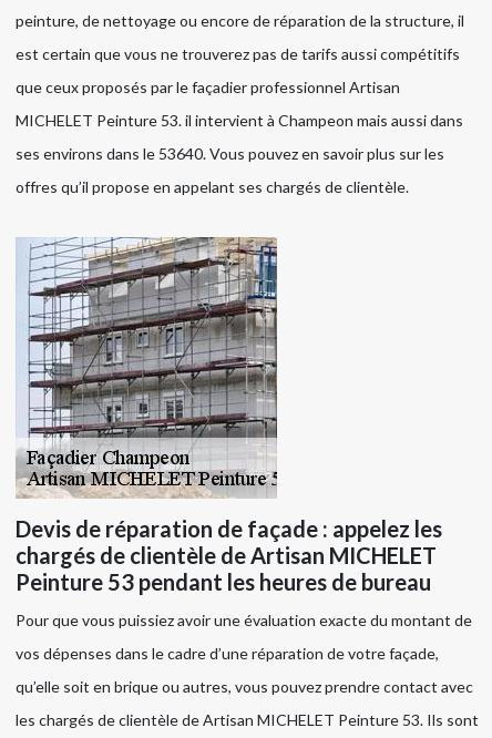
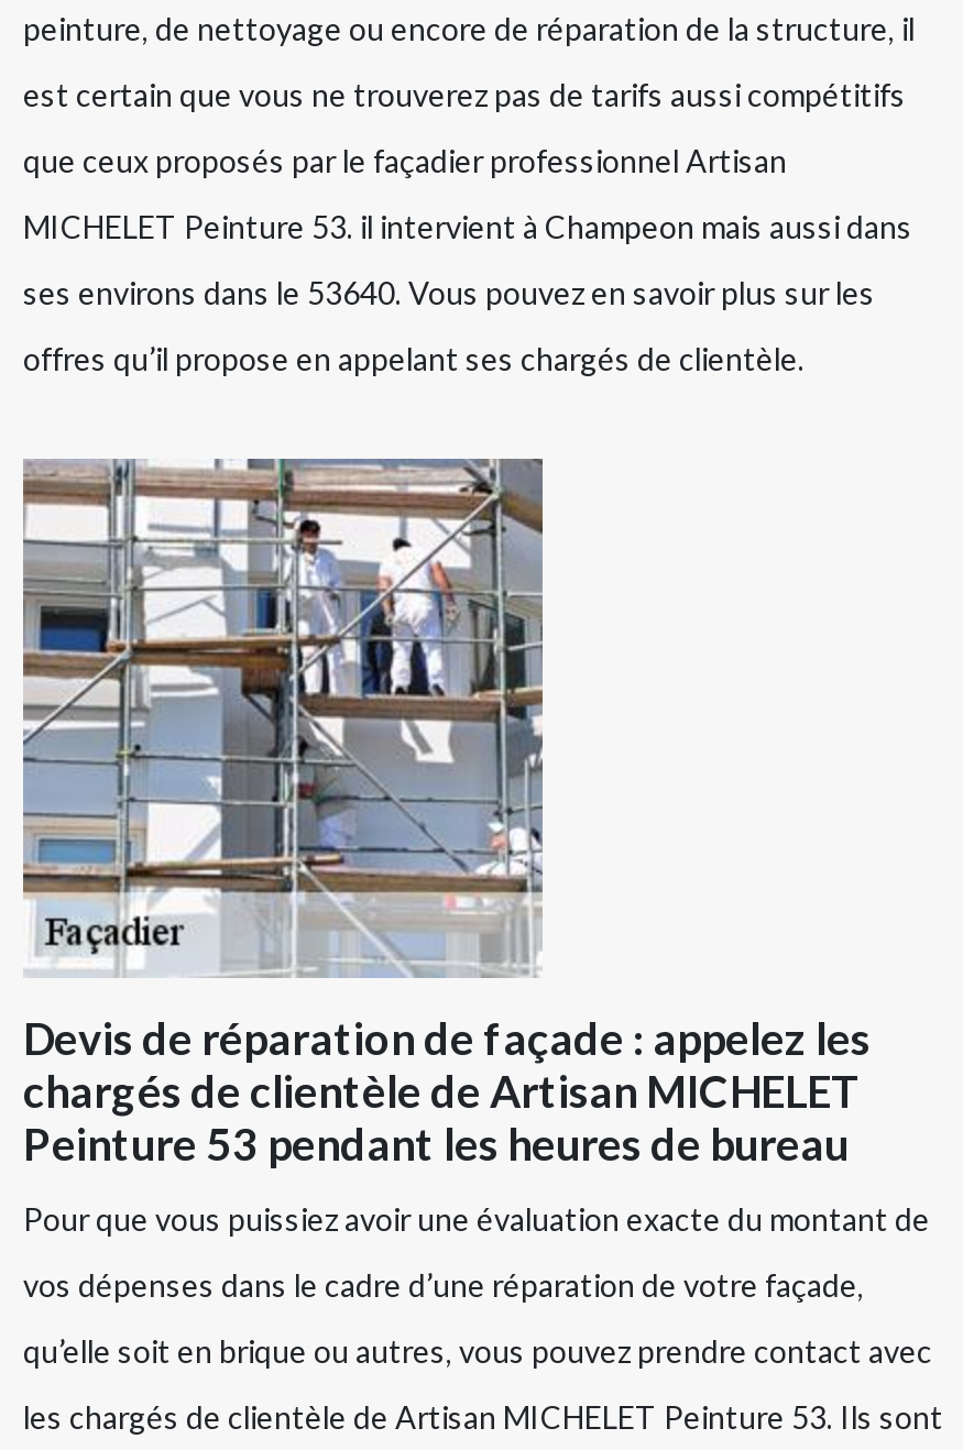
[16,236,278,499] [image] -> [21,457,545,978] [image]

